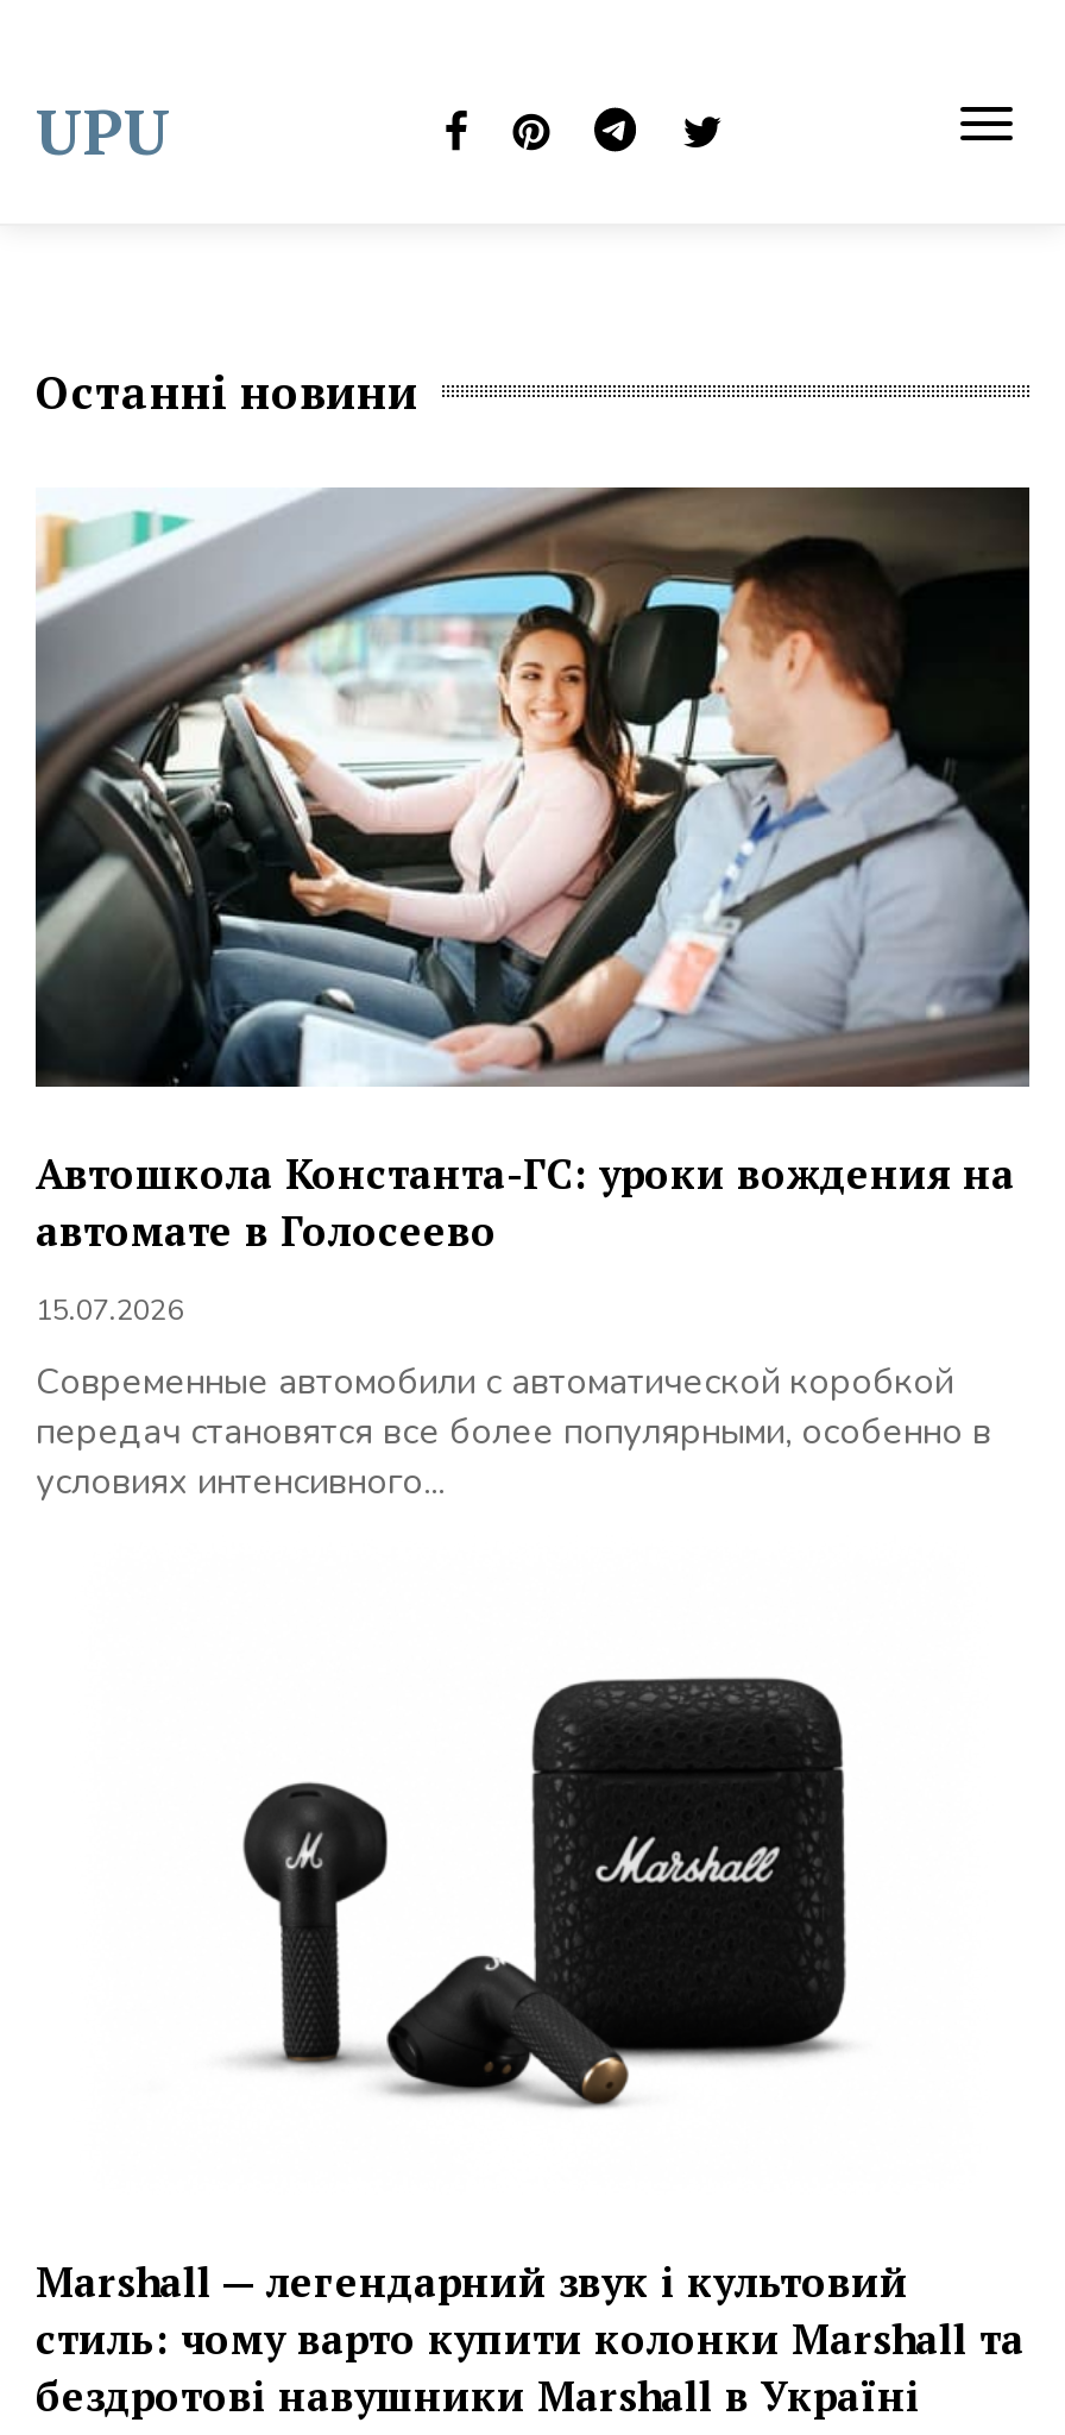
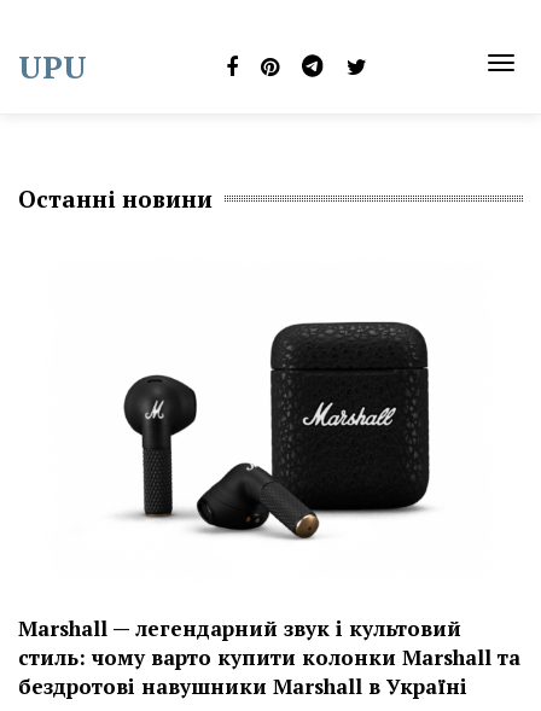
[33,485,1032,1506] [image] | Автошкола Константа-ГС: уроки вождения на | автомате в Голосеево | 15.07.2026 | Современные автомобили с автоматической коробкой | передач становятся все более популярными, особенно в | условиях интенсивного... -> none

